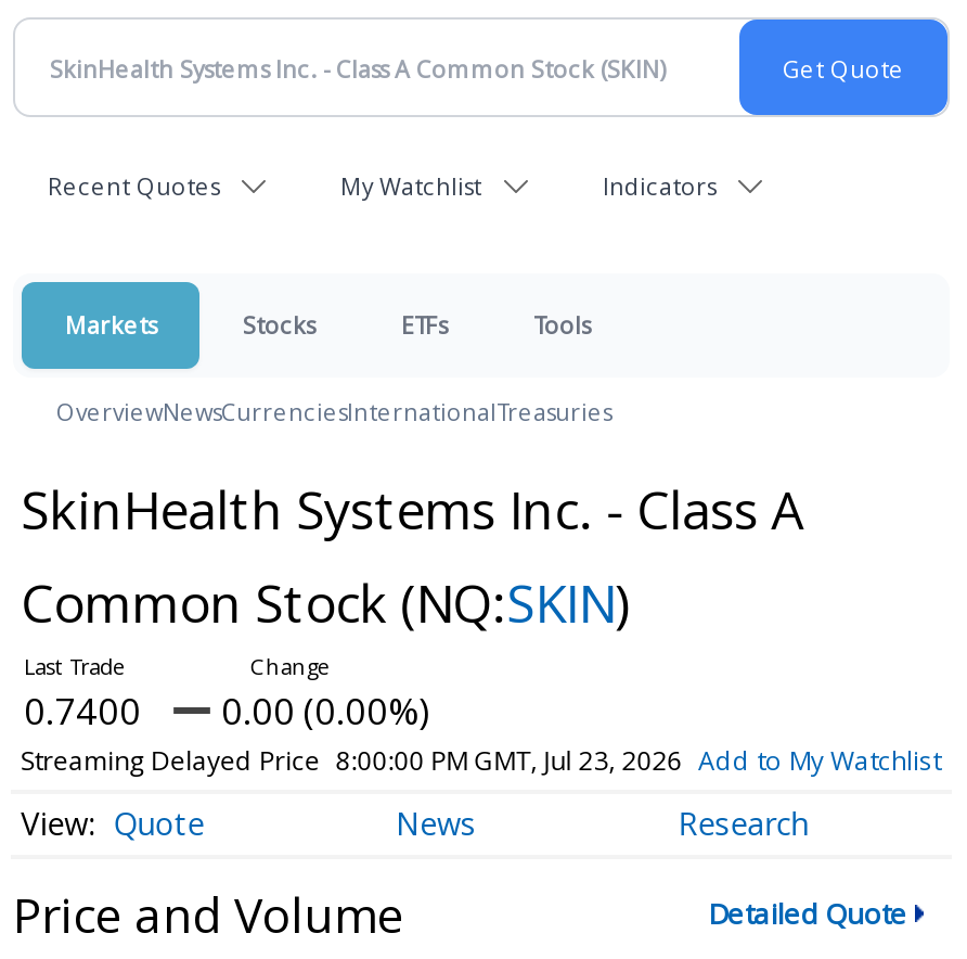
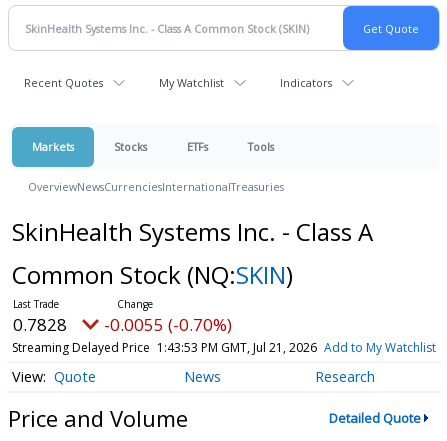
[24,686,141,736] 0.7400 -> [13,313,67,336] 0.7828
[221,686,429,736] 0.00 (0.00%) -> [104,313,232,336] -0.0055 (-0.70%)
[21,742,941,779] Streaming Delayed Price 8:00:00 PM GMT, Jul 23, 2026 Add to My Watchlist -> [12,339,436,356] Streaming Delayed Price 1:43:53 PM GMT, Jul 21, 2026 Add to My Watchlist

